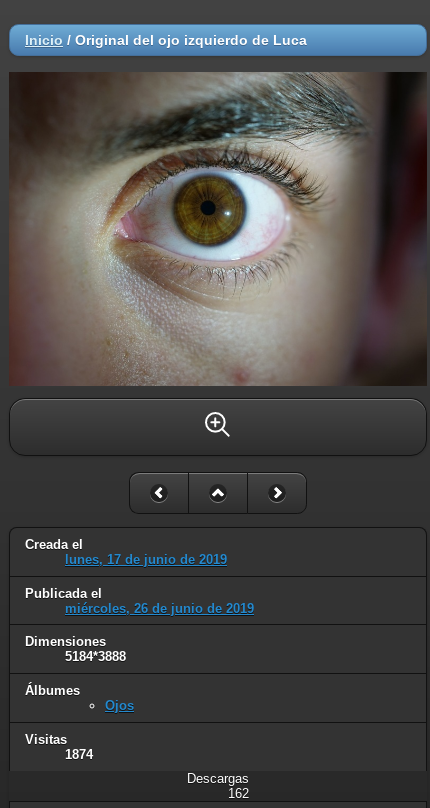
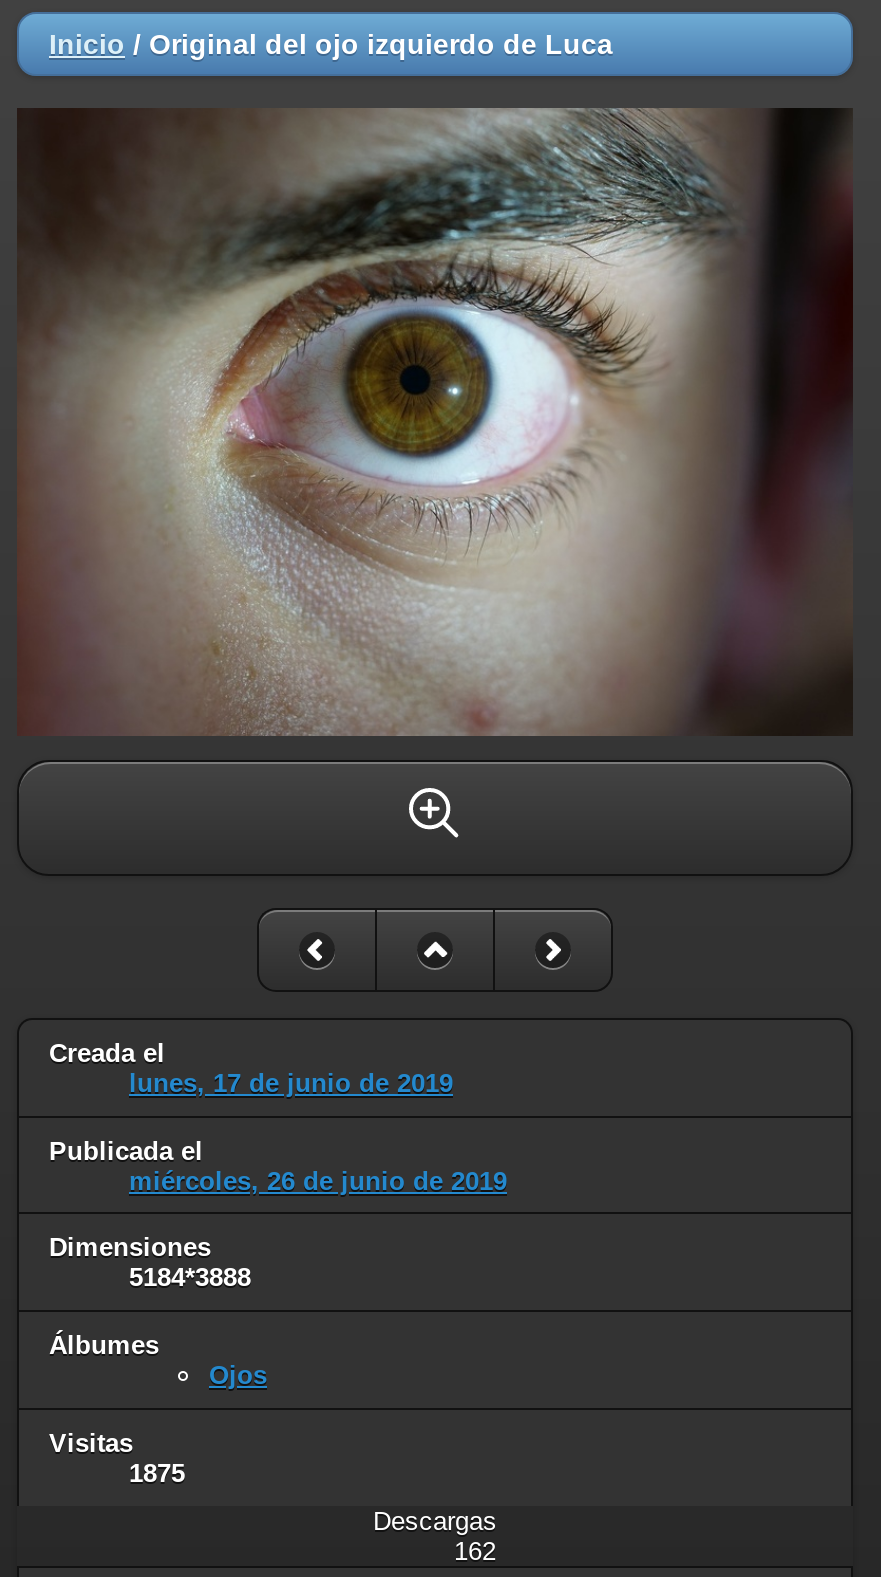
[65,747,93,762] 1874 -> [129,1458,185,1488] 1875

